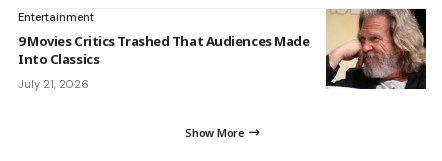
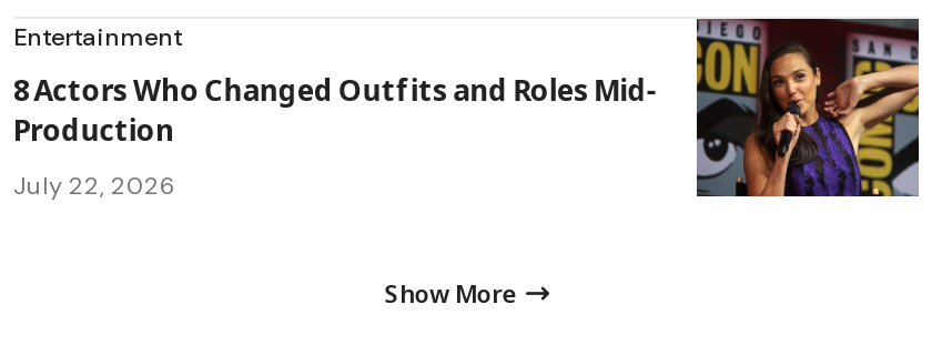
[18,8,427,90] [image] | 9 Movies Critics Trashed That Audiences Made | Into Classics -> [13,17,921,199] [image] | 8 Actors Who Changed Outfits and Roles Mid- | Production
[18,77,89,91] July 21, 2026 -> [13,170,178,201] July 22, 2026

